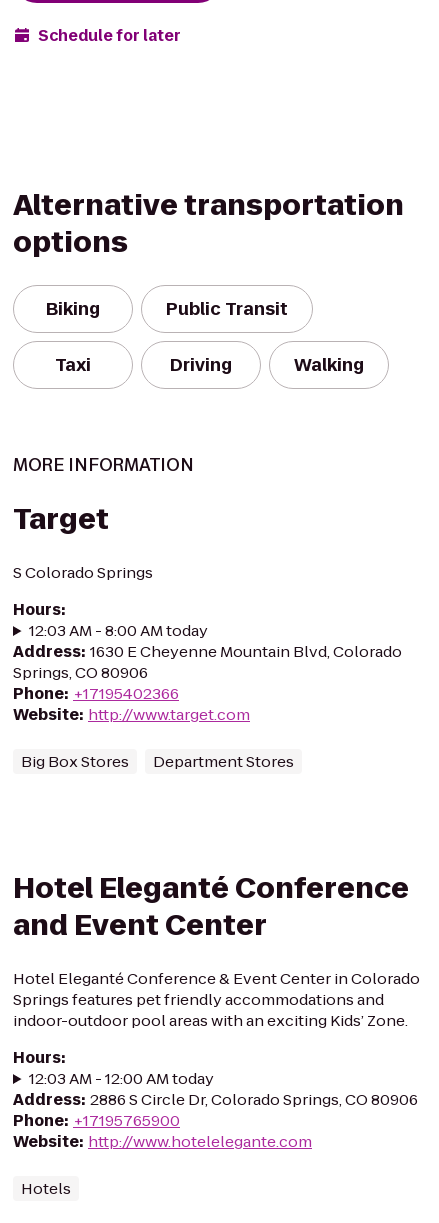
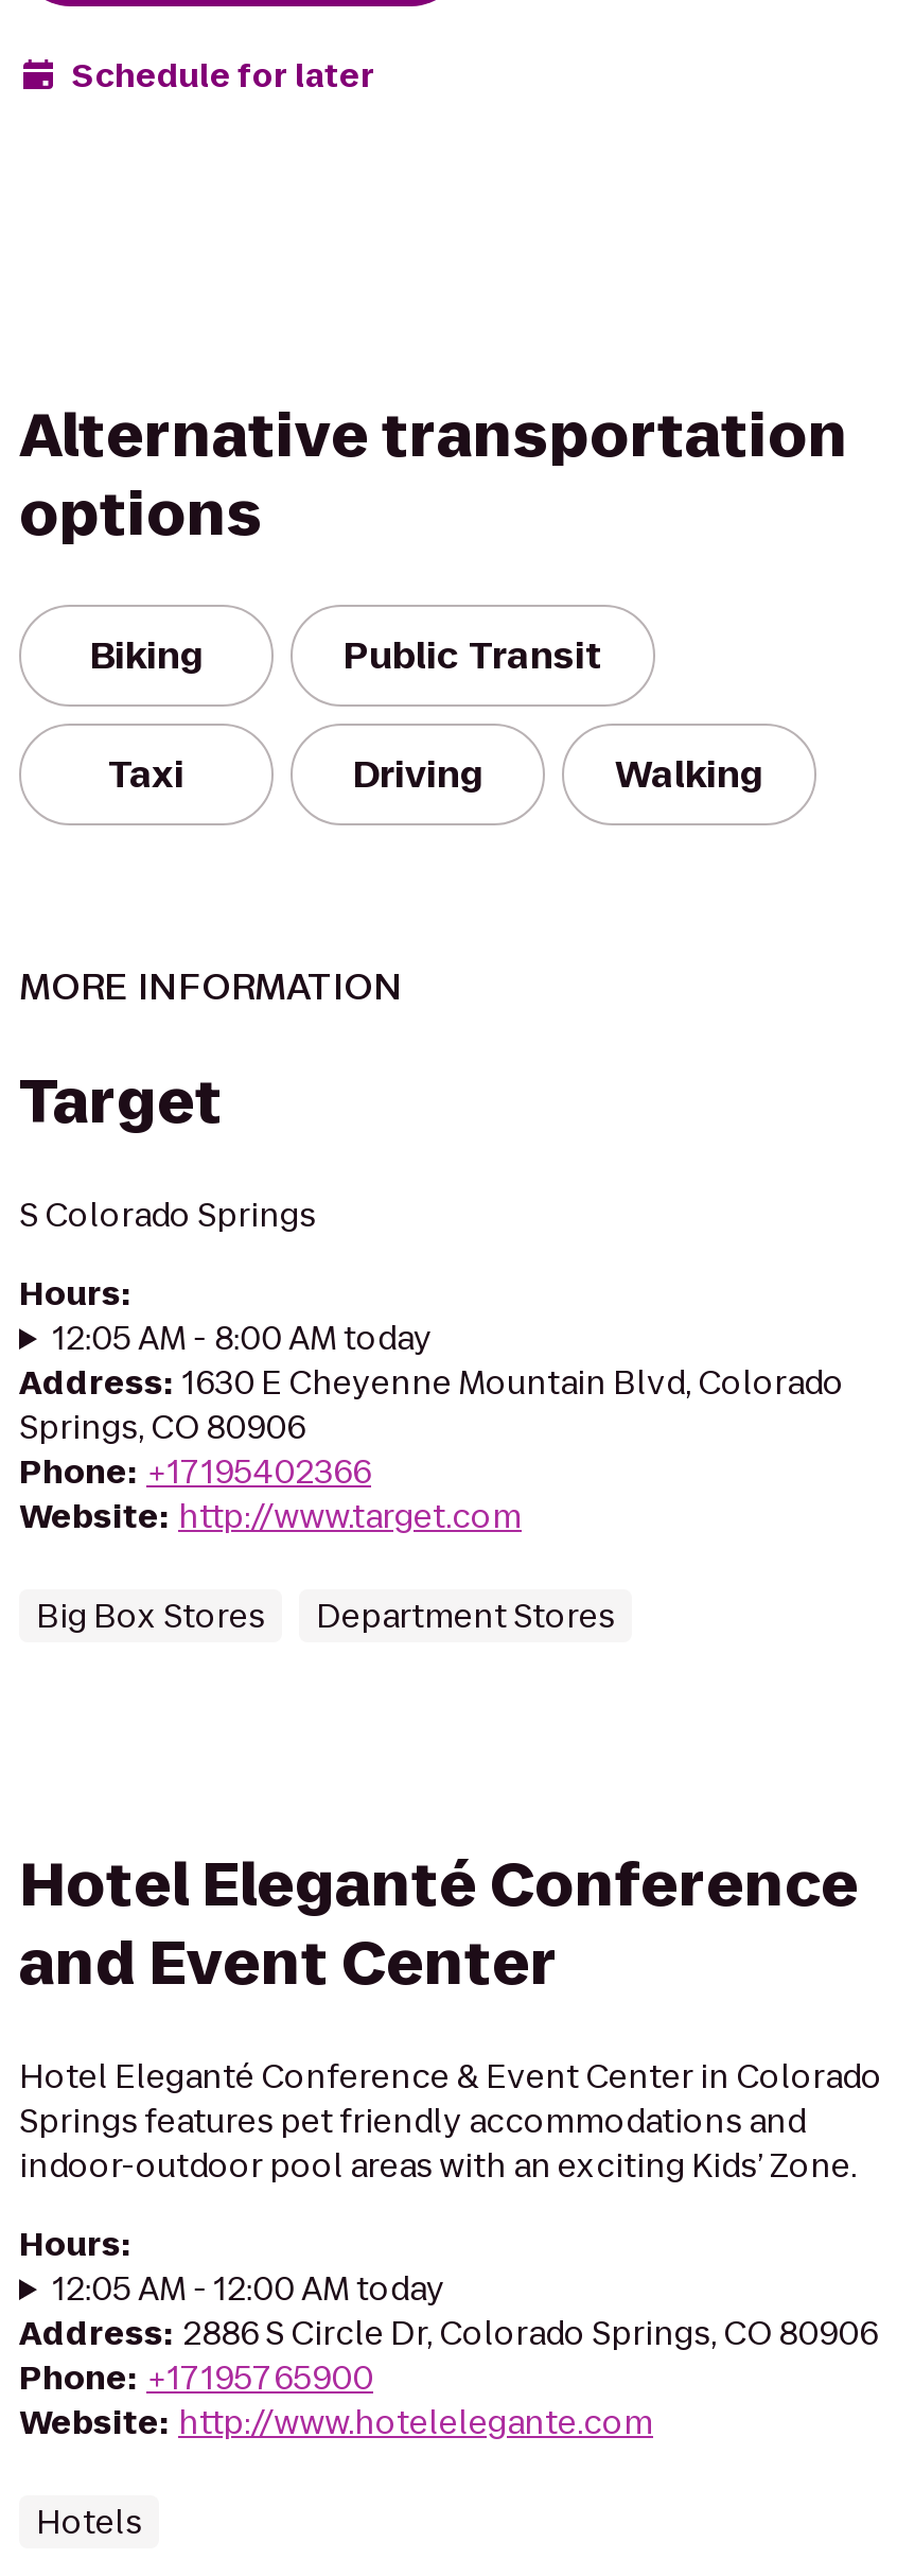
[29,620,208,641] 12:03 AM - 8:00 AM today -> [53,1316,432,1360] 12:05 AM - 8:00 AM today
[29,1068,214,1089] 12:03 AM - 12:00 AM today -> [53,2266,445,2311] 12:05 AM - 12:00 AM today

